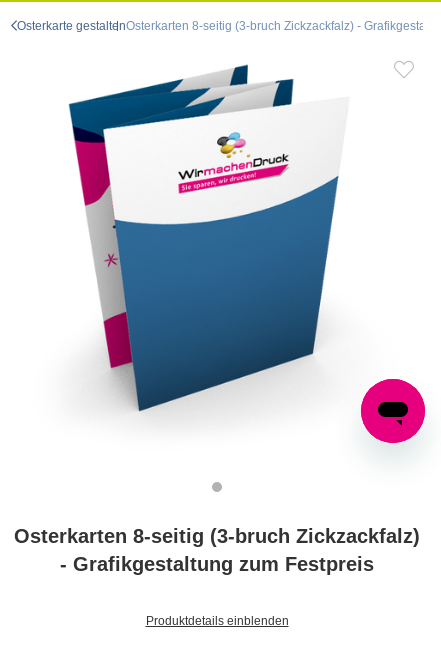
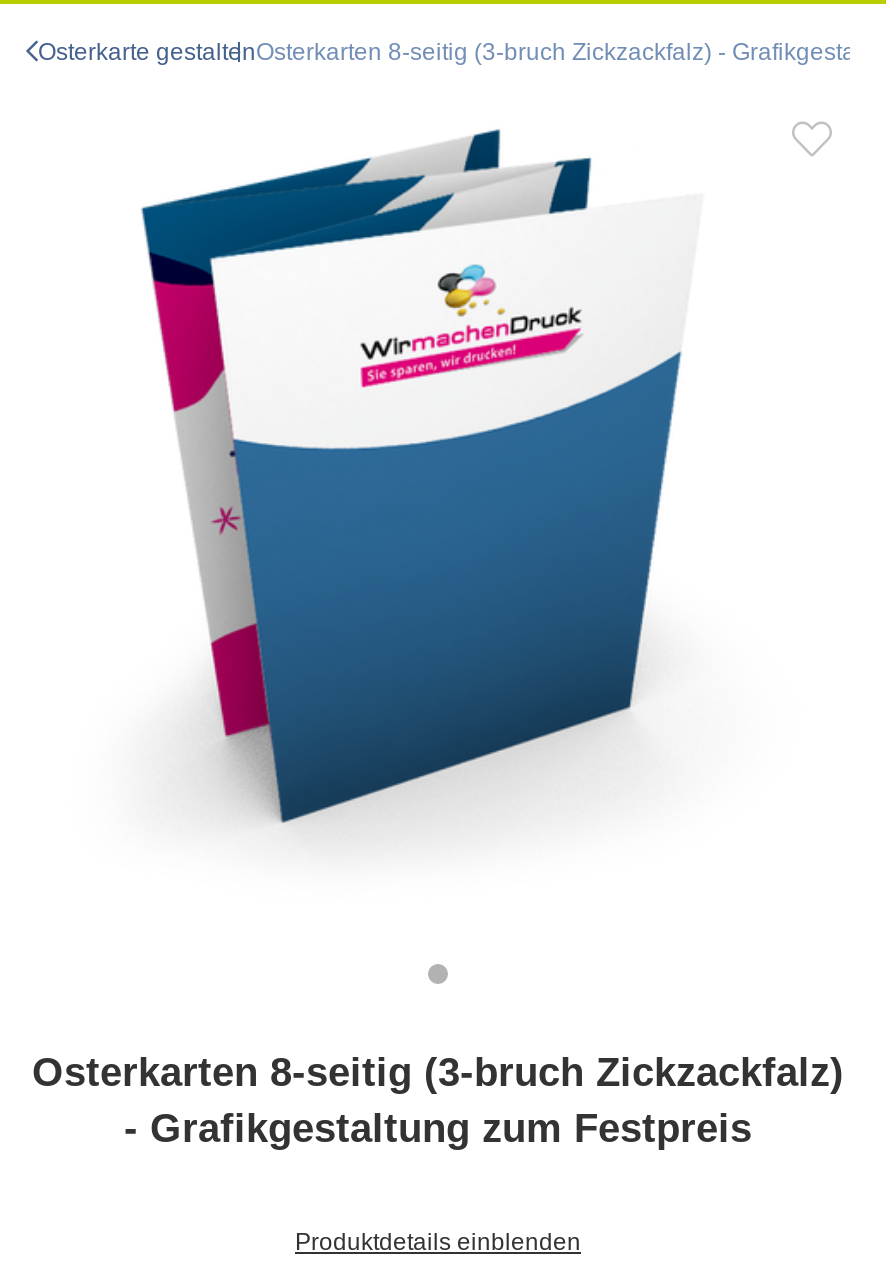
[360,378,426,445] [image] -> none

